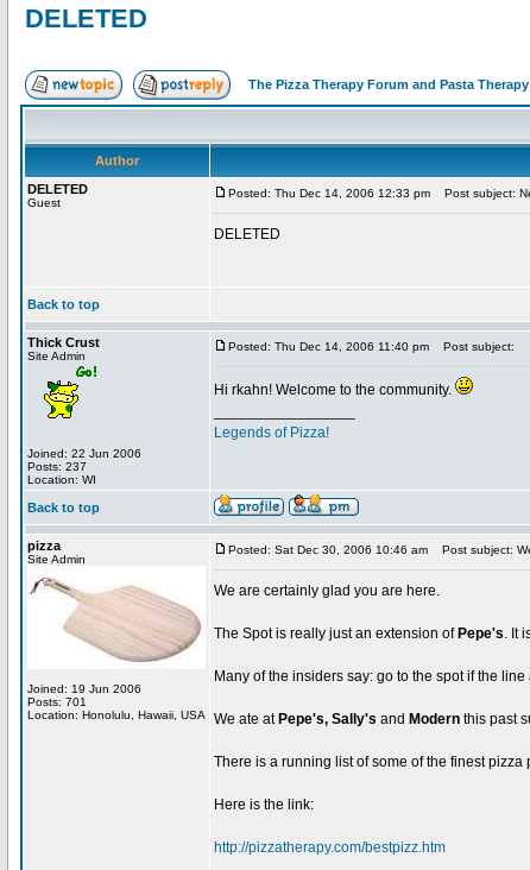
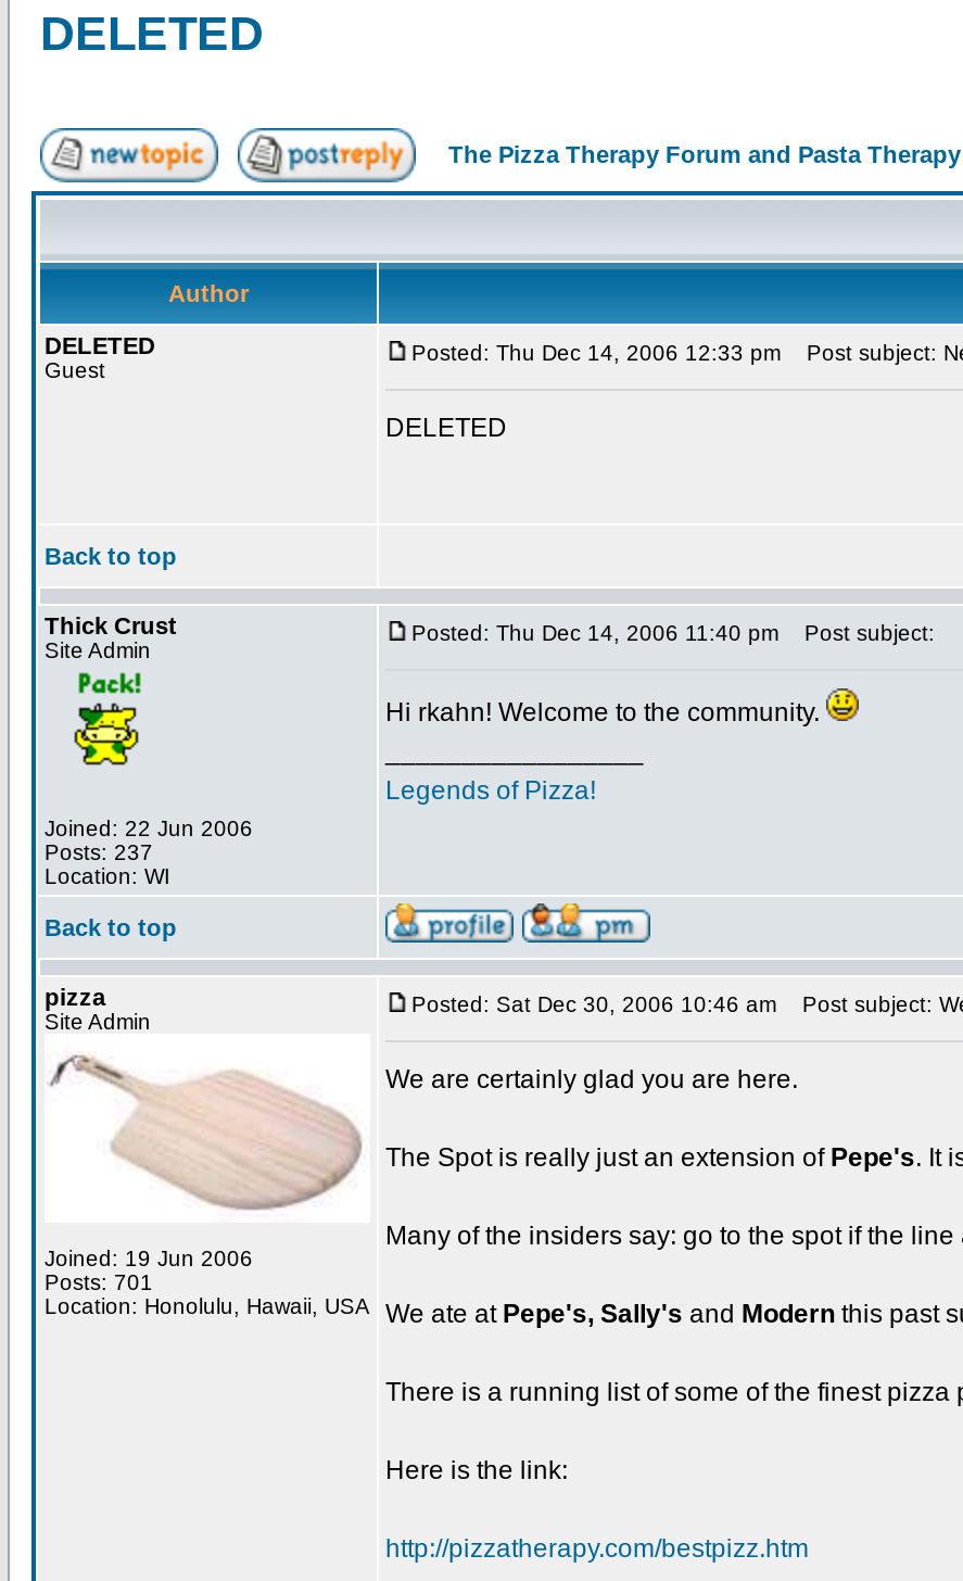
[43,365,97,416] [image] -> [73,669,170,751] [image]

